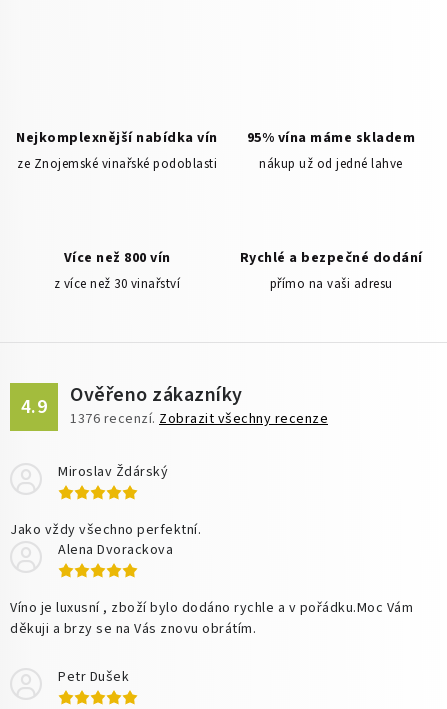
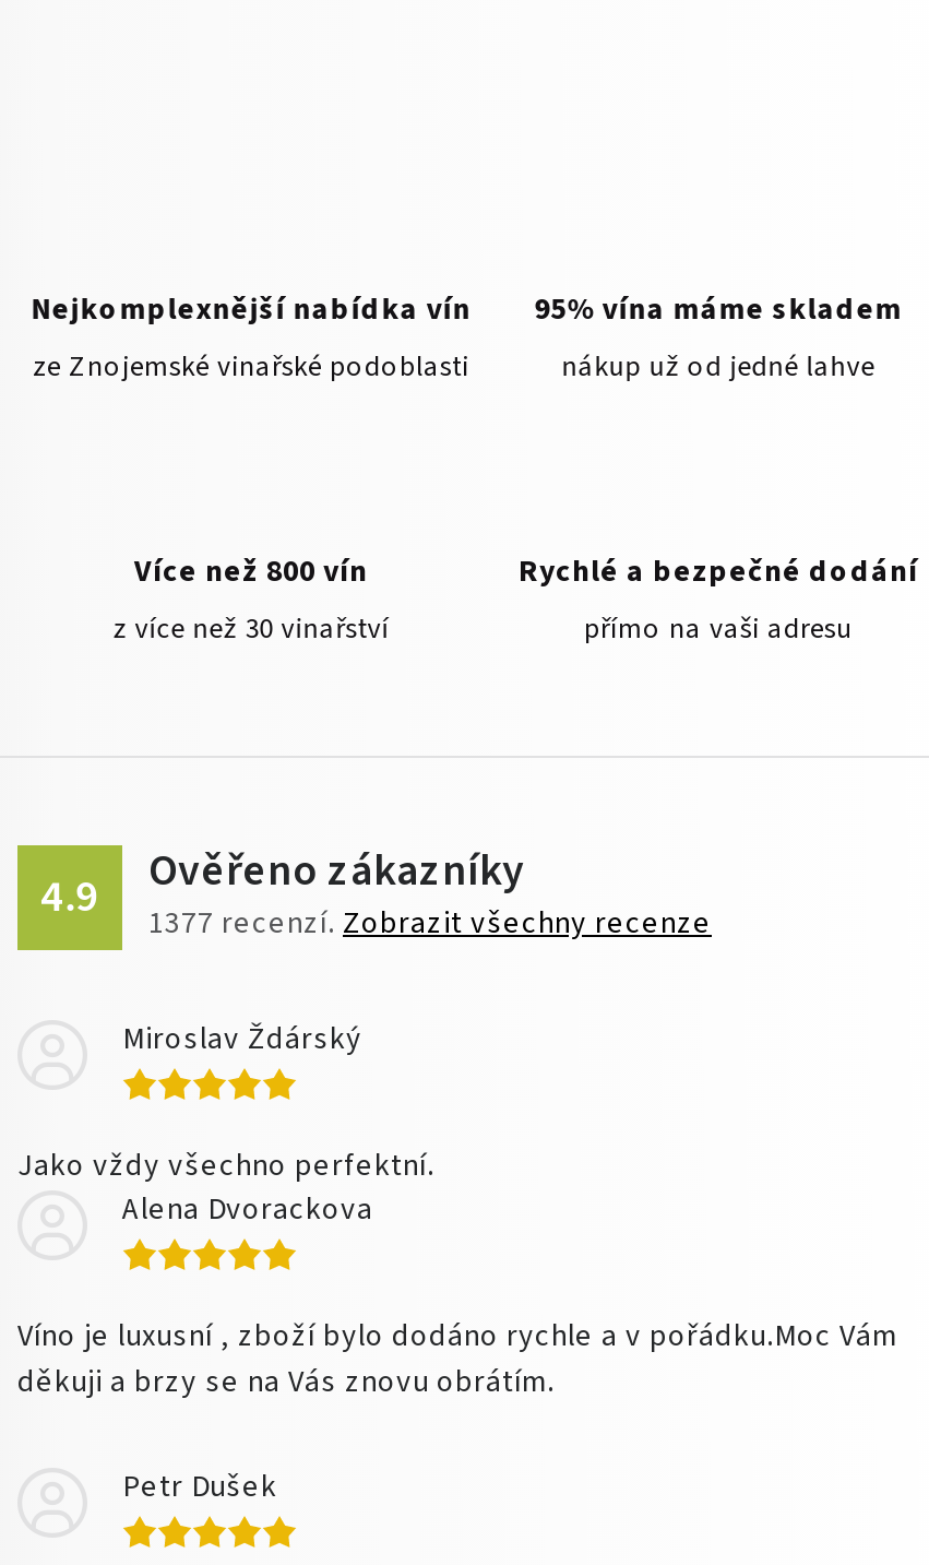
[70,408,328,428] 1376 recenzí. Zobrazit všechny recenze -> [148,901,712,945] 1377 recenzí. Zobrazit všechny recenze

